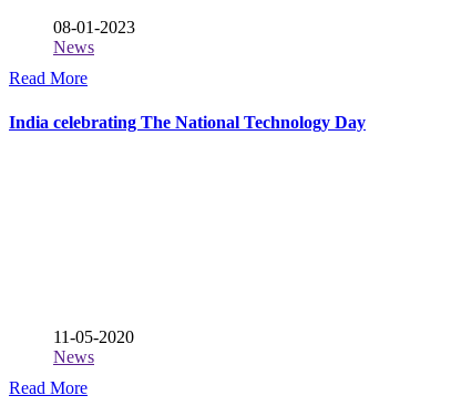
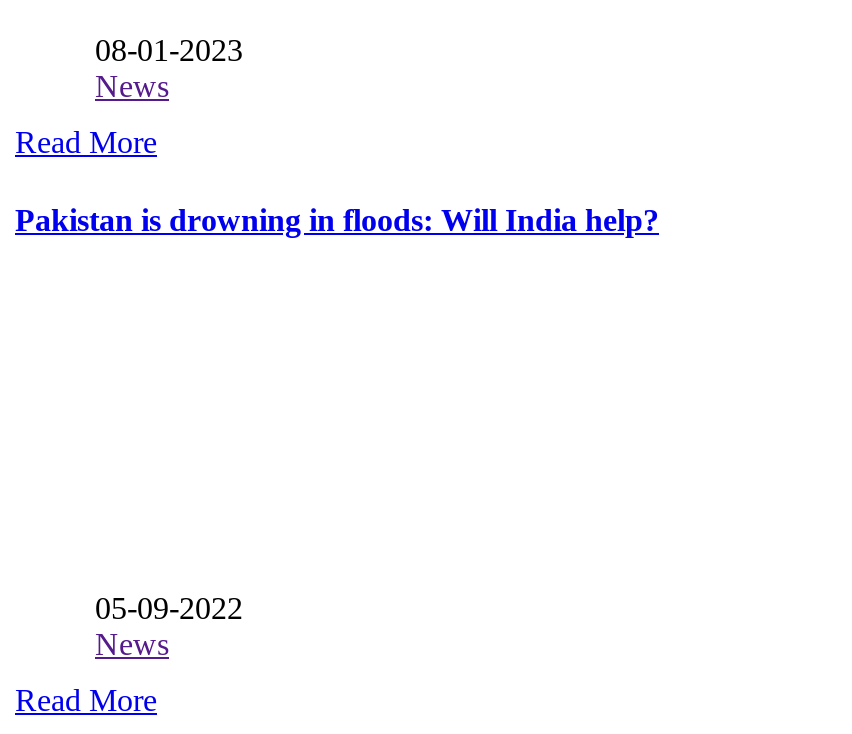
[9,112,366,131] India celebrating The National Technology Day -> [15,203,659,237] Pakistan is drowning in floods: Will India help?
[53,327,134,346] 11-05-2020 -> [95,592,243,626] 05-09-2022

